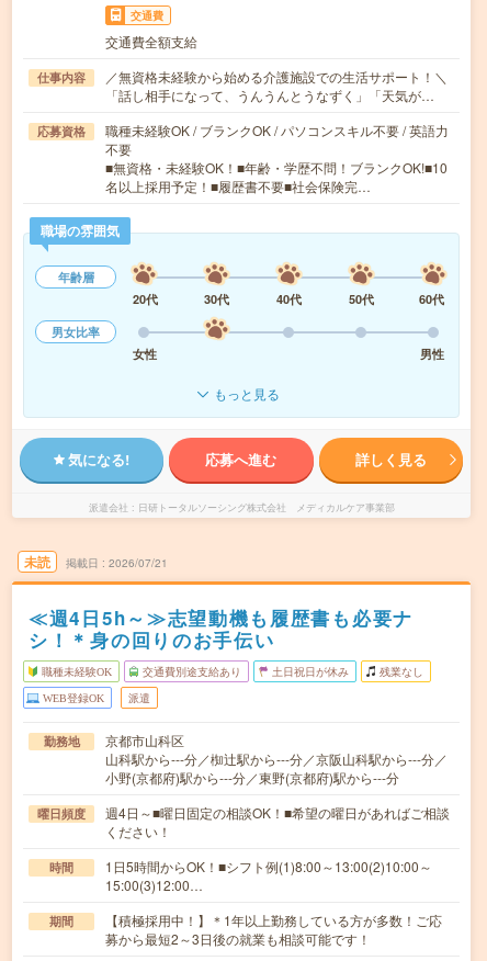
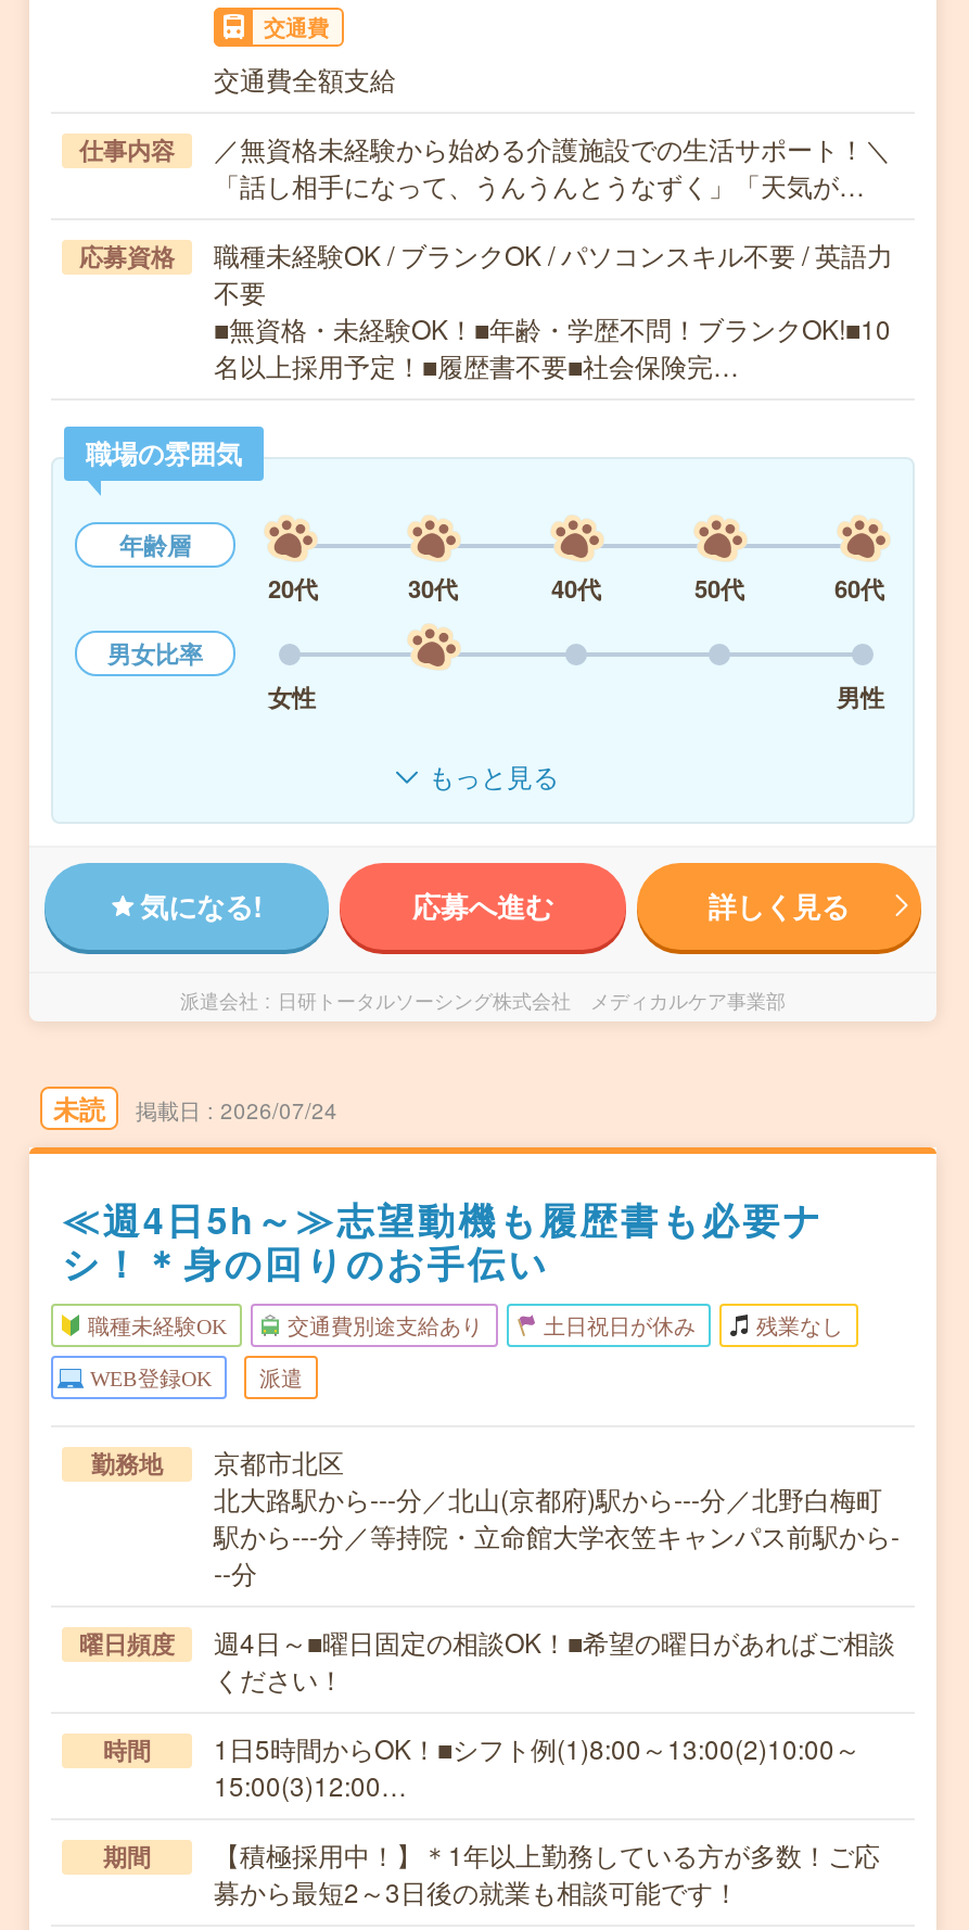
[109,555,168,570] 2026/07/21 -> [220,1095,337,1126] 2026/07/24
[105,731,448,787] 京都市山科区 | 山科駅から---分／椥辻駅から---分／京阪山科駅から---分／ | 小野(京都府)駅から---分／東野(京都府)駅から---分 -> [214,1443,900,1590] 京都市北区 | 北大路駅から---分／北山(京都府)駅から---分／北野白梅町 | 駅から---分／等持院・立命館大学衣笠キャンパス前駅から- | --分

